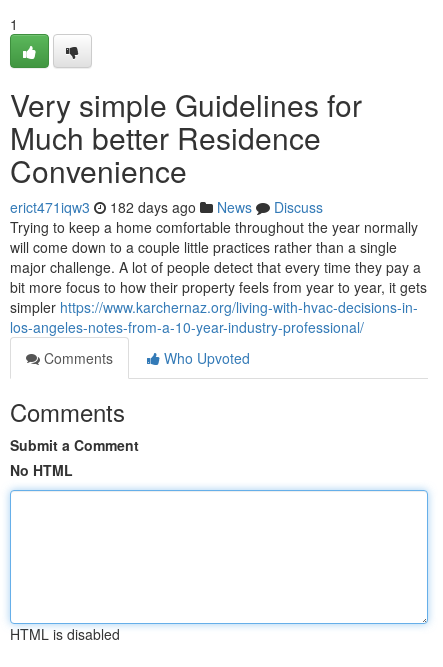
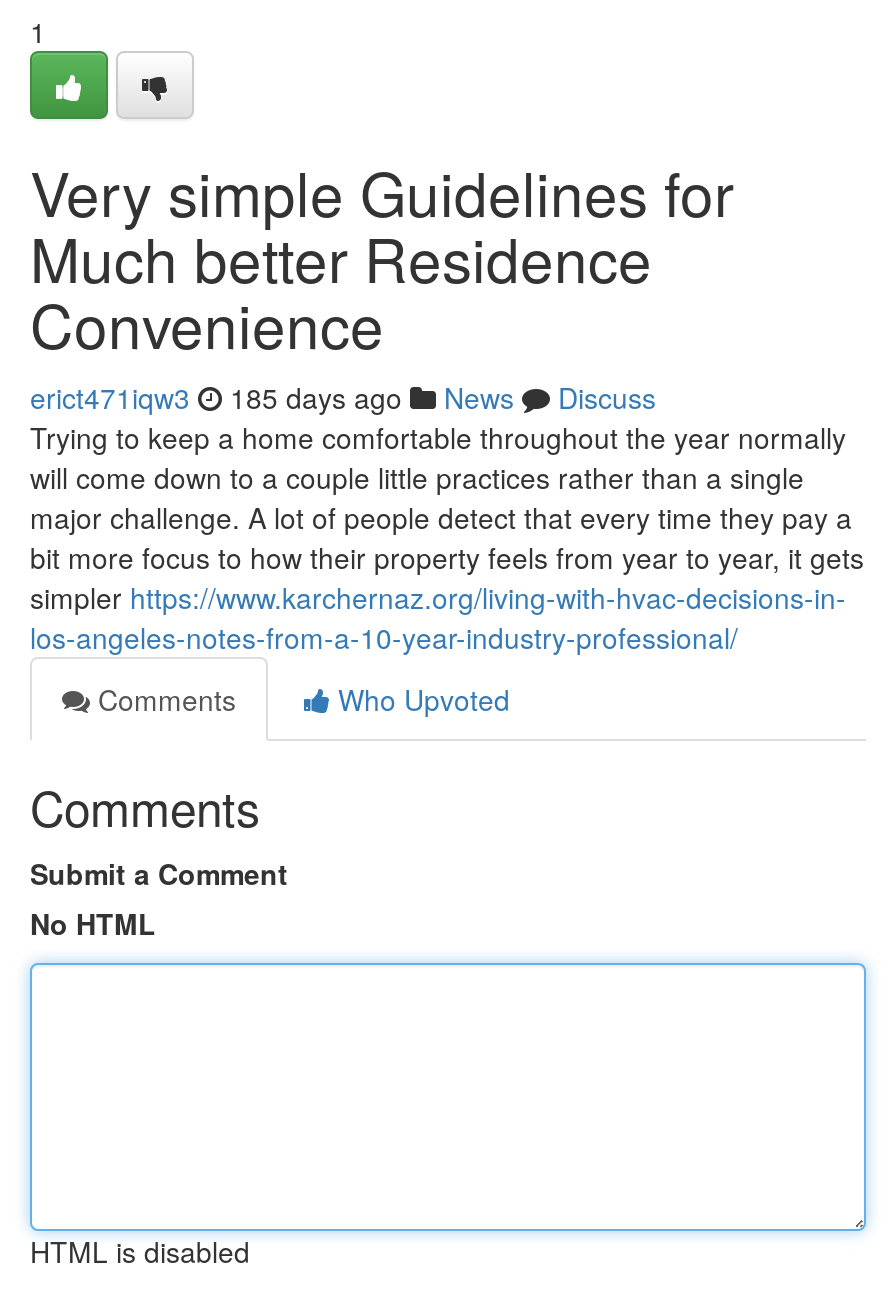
[10,197,323,217] erict471iqw3 182 days ago News Discuss -> [30,377,656,417] erict471iqw3 185 days ago News Discuss

